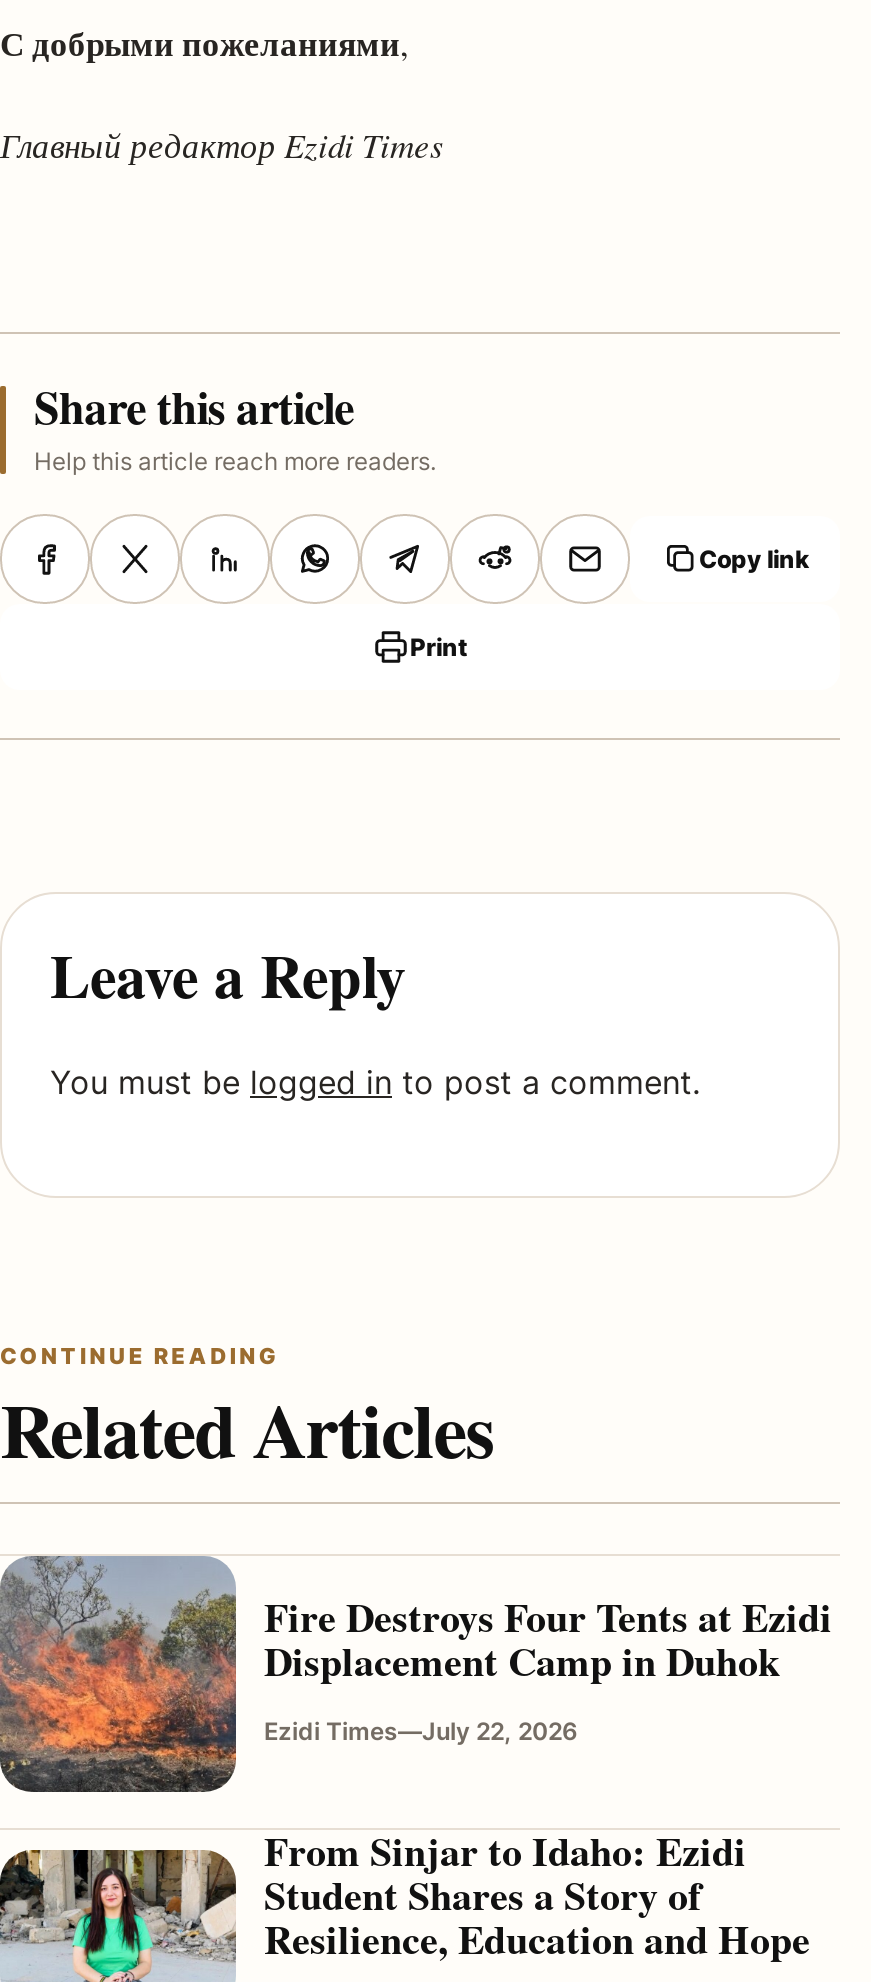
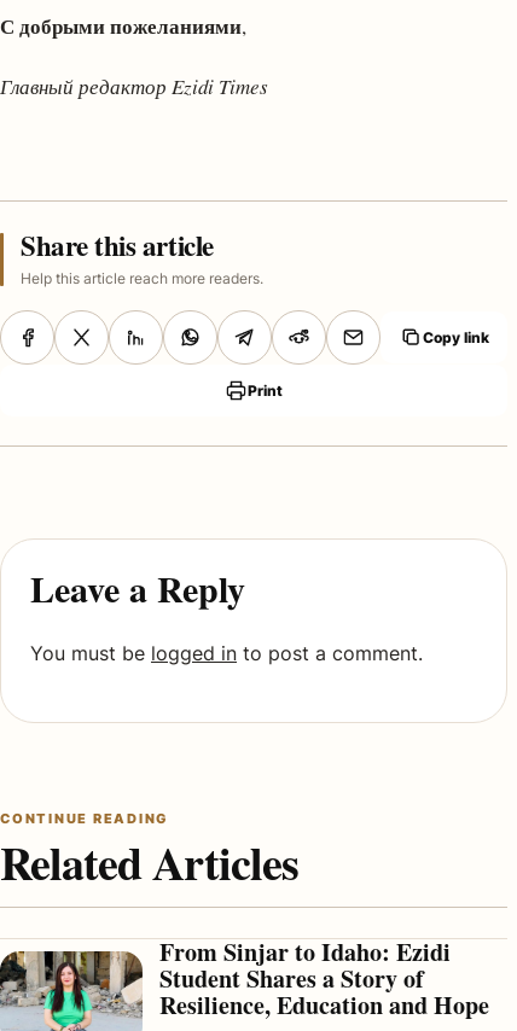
[6,1554,832,1794] [image] | Fire Destroys Four Tents at Ezidi | Displacement Camp in Duhok | Ezidi Times—July 22, 2026 -> none

